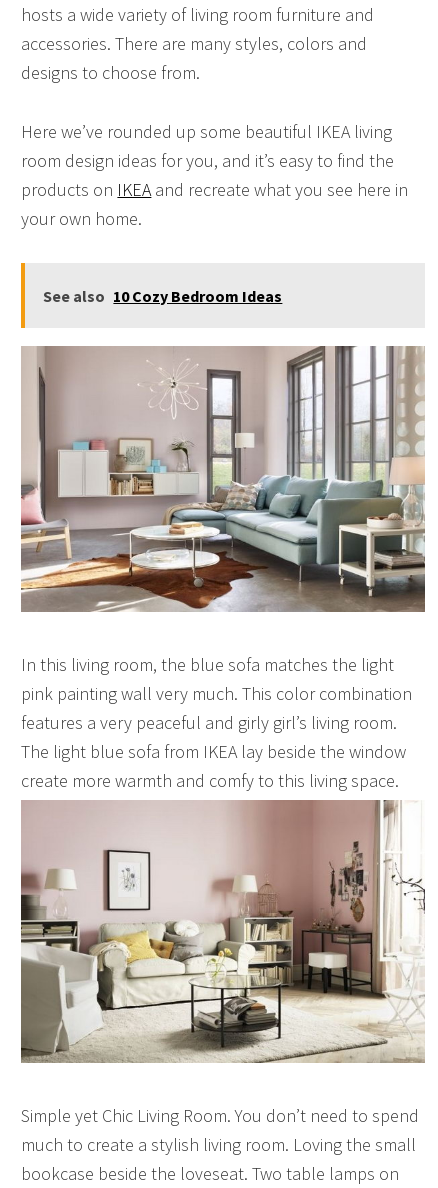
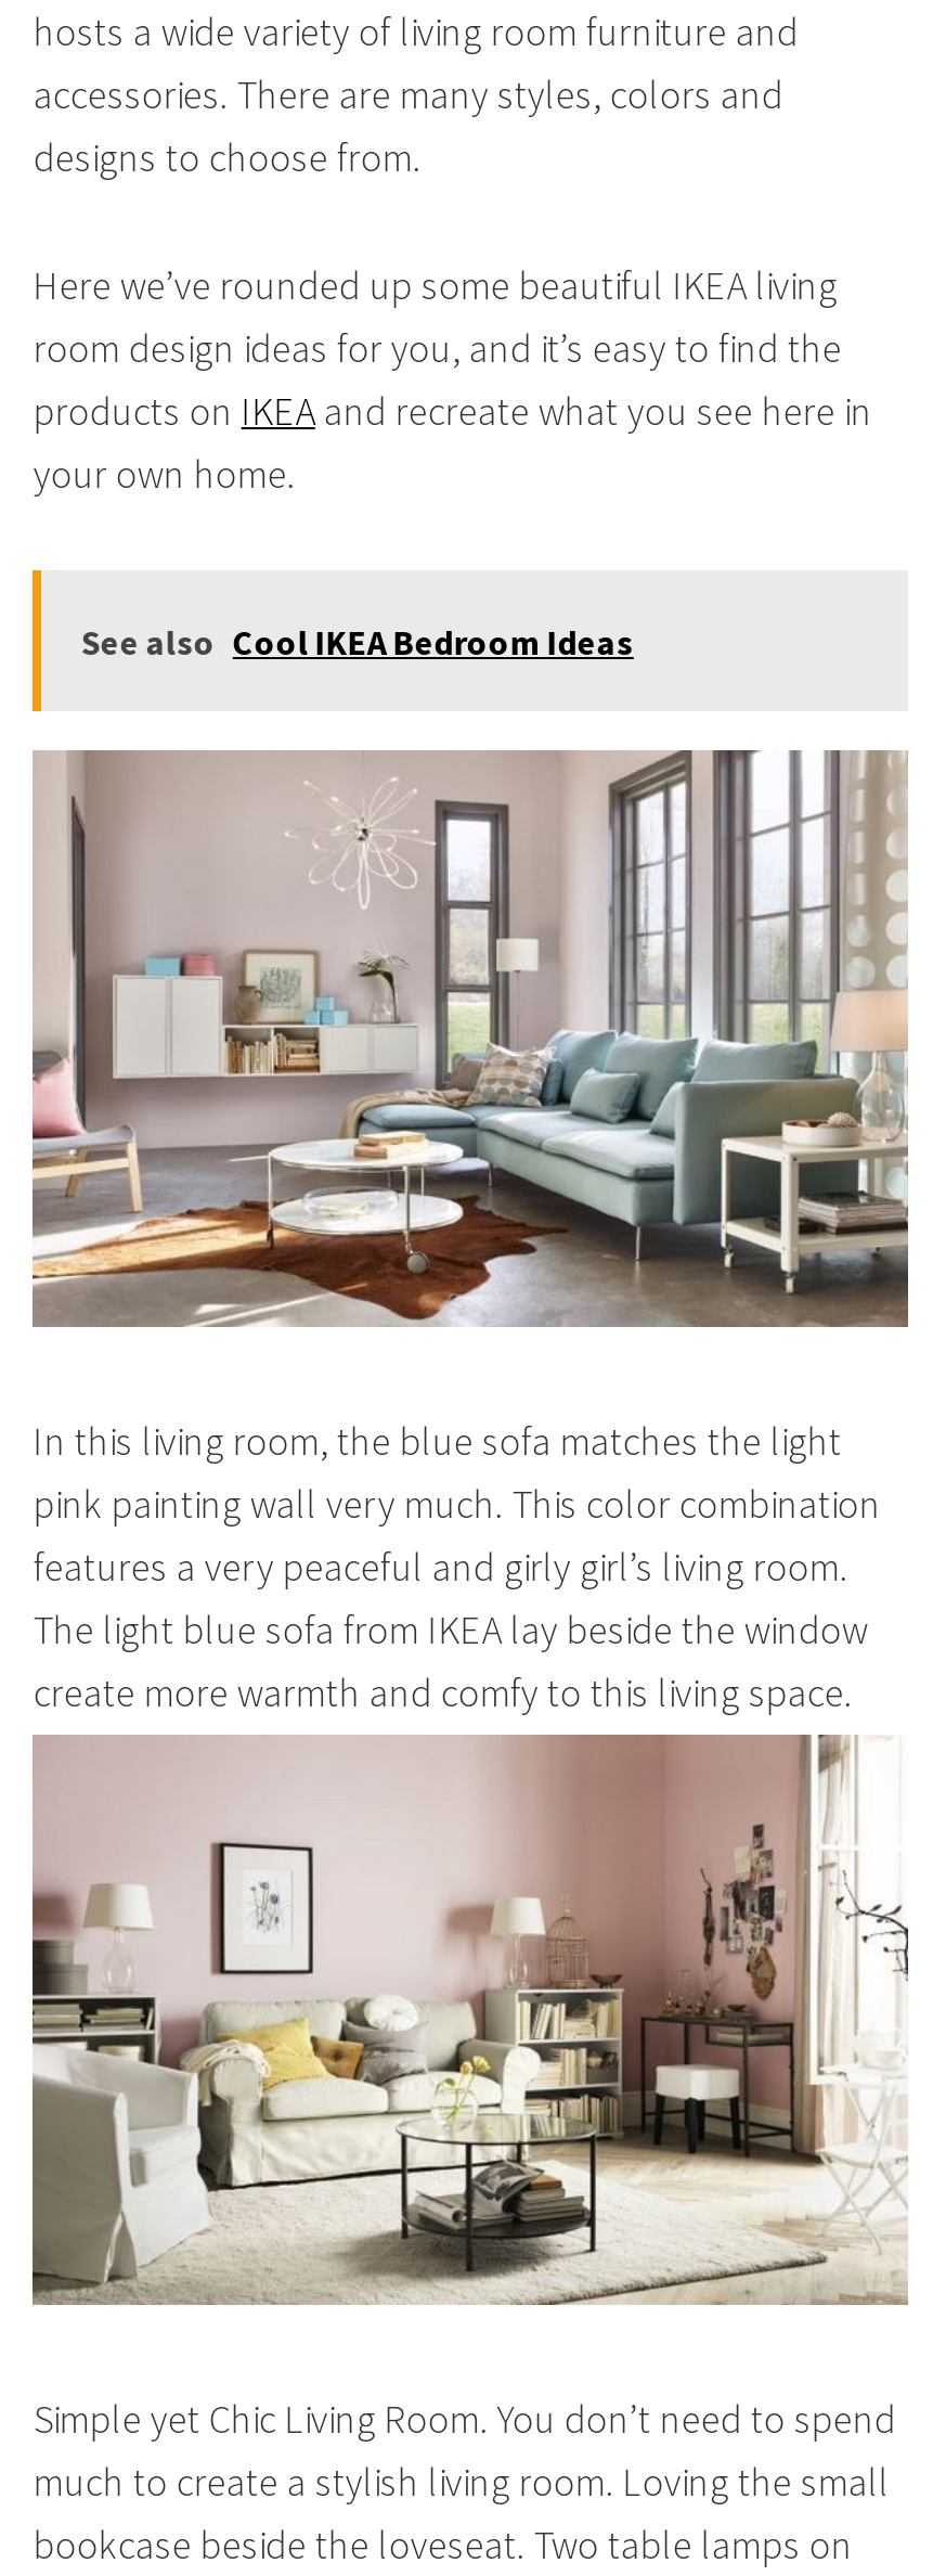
[43,286,282,306] See also 10 Cozy Bedroom Ideas -> [81,620,634,664] See also Cool IKEA Bedroom Ideas

